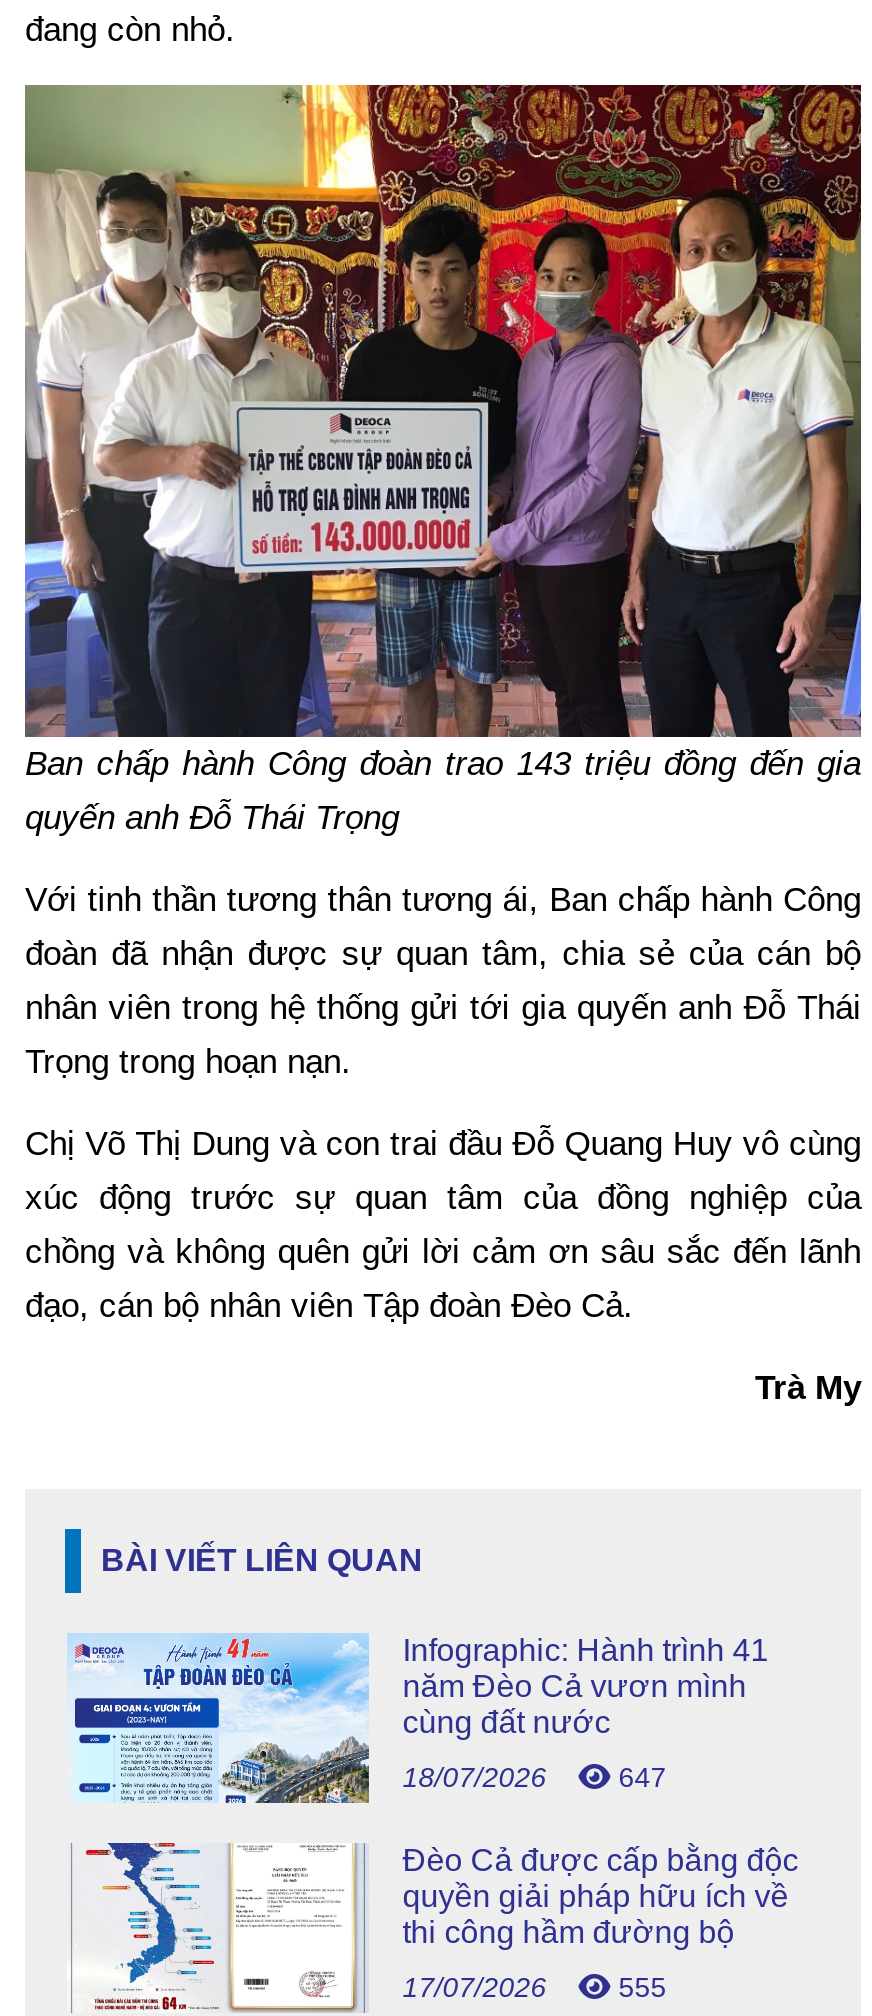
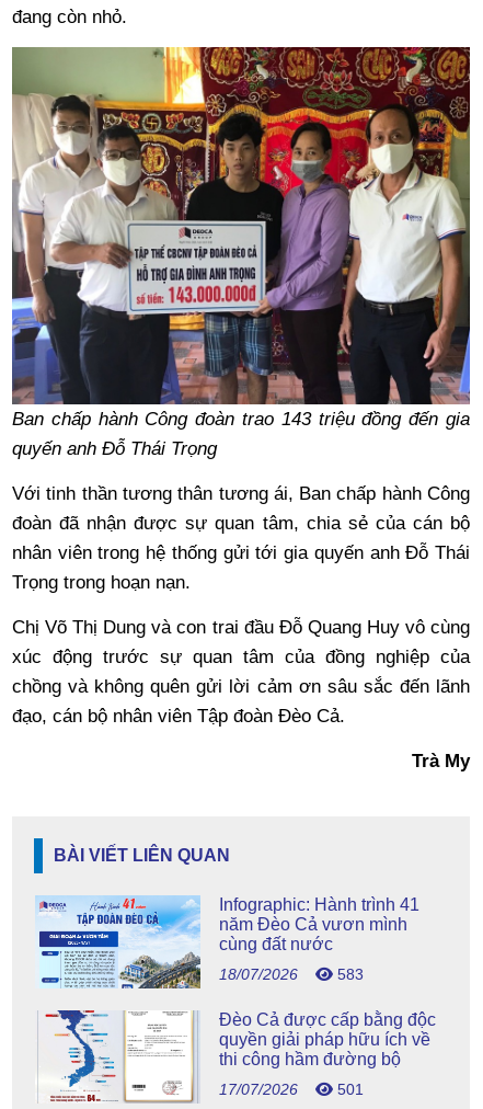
[403,1760,667,1792] 18/07/2026 647 -> [219,965,363,983] 18/07/2026 583
[403,1970,667,2002] 17/07/2026 555 -> [219,1080,363,1098] 17/07/2026 501

